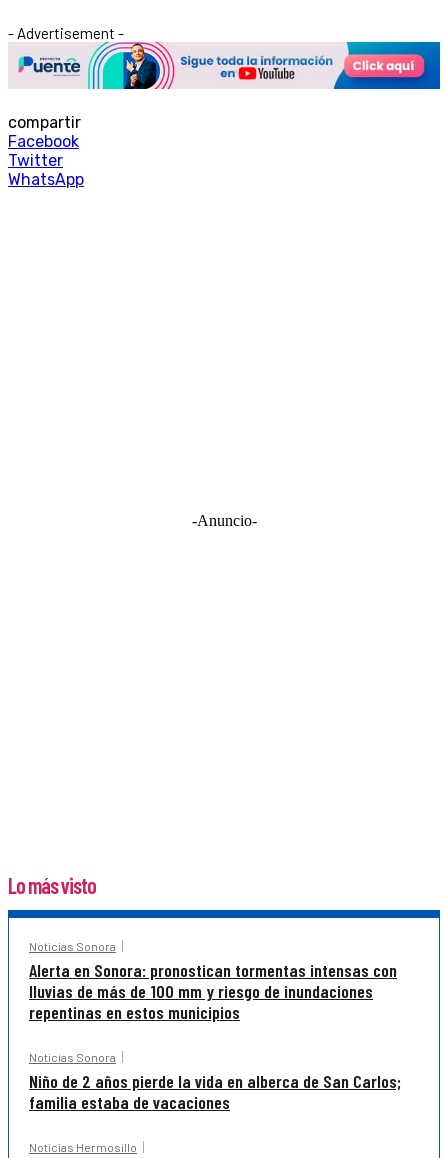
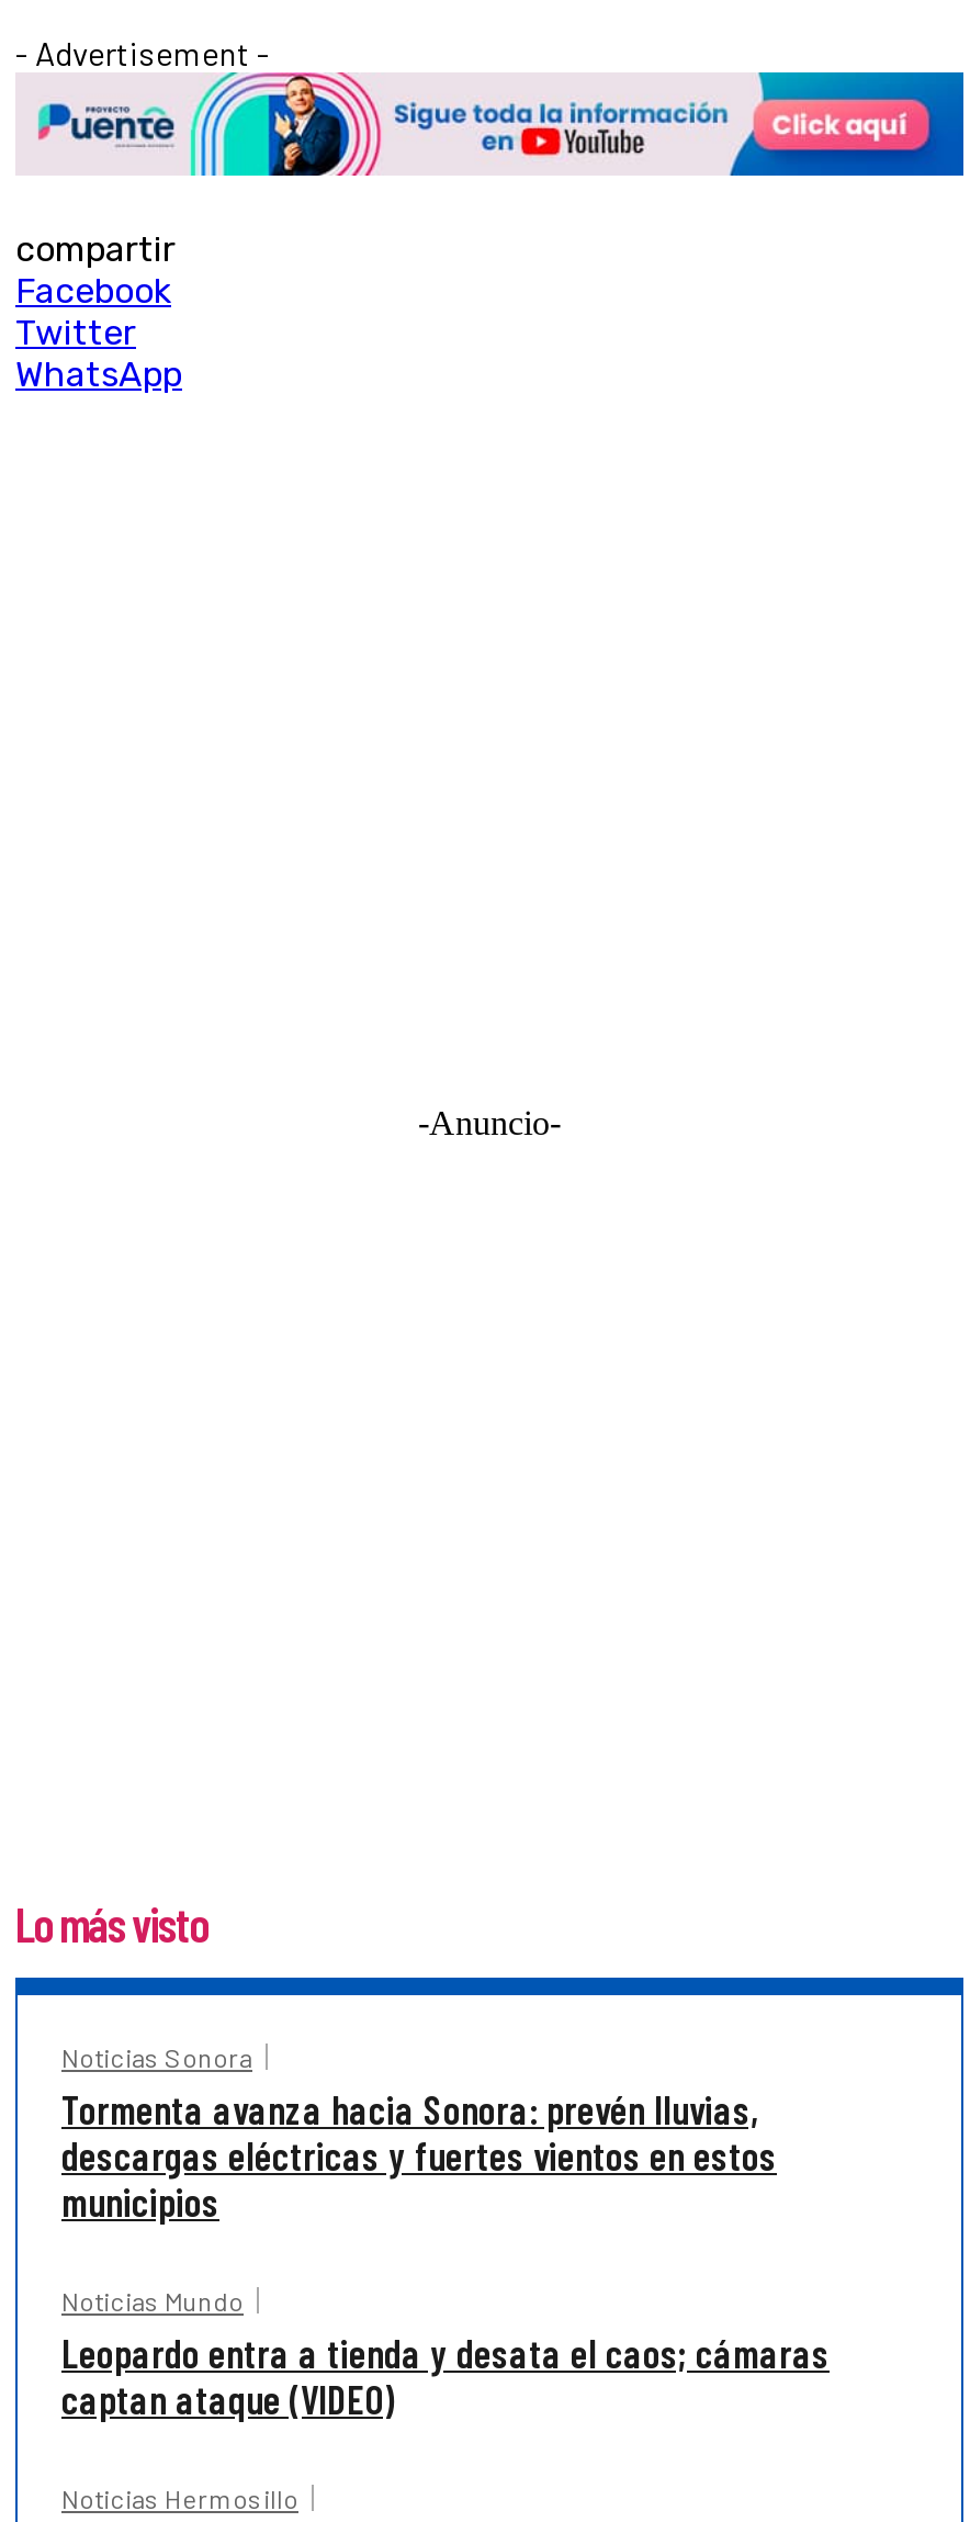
[29,959,397,1023] Alerta en Sonora: pronostican tormentas intensas con | lluvias de más de 100 mm y riesgo de inundaciones | repentinas en estos municipios -> [61,2085,777,2226] Tormenta avanza hacia Sonora: prevén lluvias, | descargas eléctricas y fuertes vientos en estos | municipios
[29,1050,401,1113] Noticias Sonora | Niño de 2 años pierde la vida en alberca de San Carlos; | familia estaba de vacaciones -> [61,2285,830,2423] Noticias Mundo | Leopardo entra a tienda y desata el caos; cámaras | captan ataque (VIDEO)

